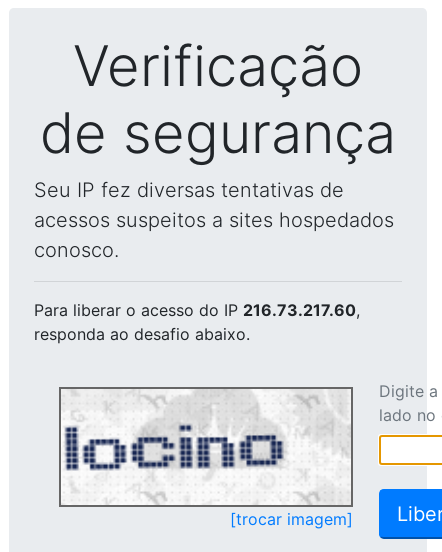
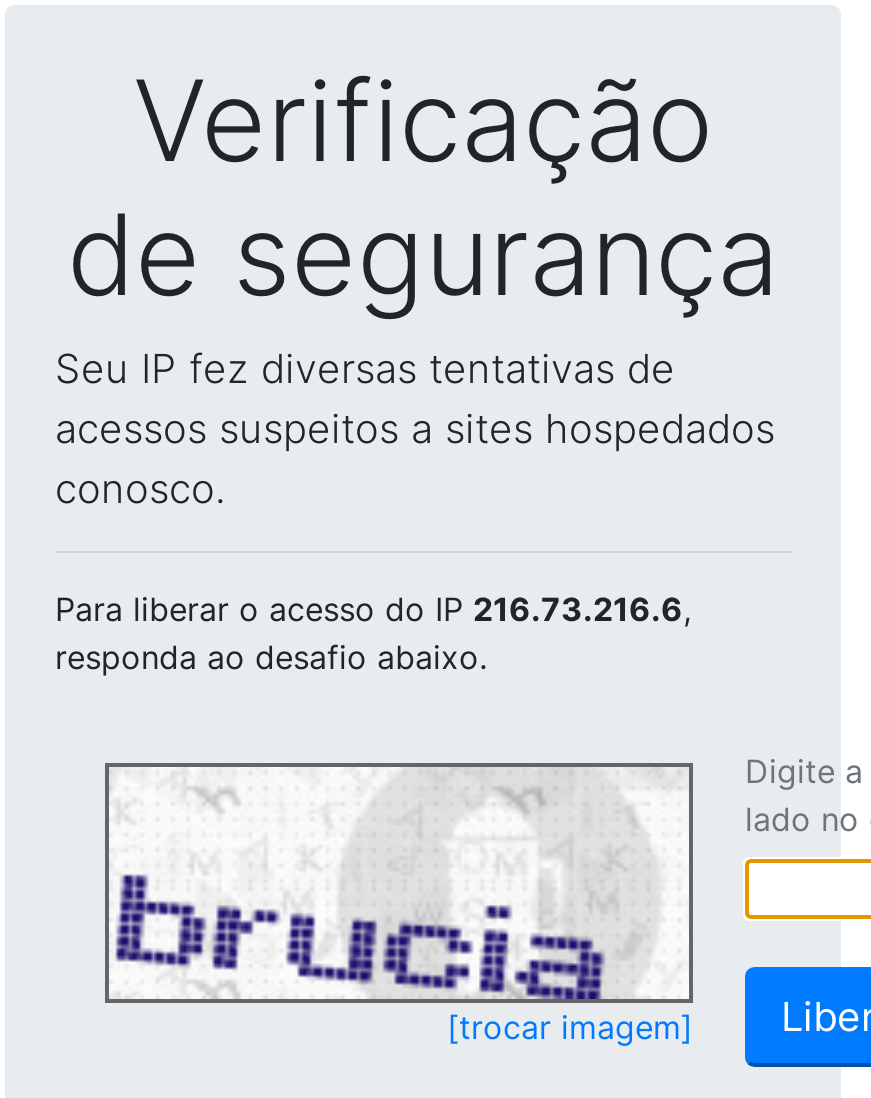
[34,300,360,320] Para liberar o acesso do IP 216.73.217.60, -> [55,589,691,629] Para liberar o acesso do IP 216.73.216.6,
[64,391,351,505] [image] -> [115,771,687,1001] [image]

